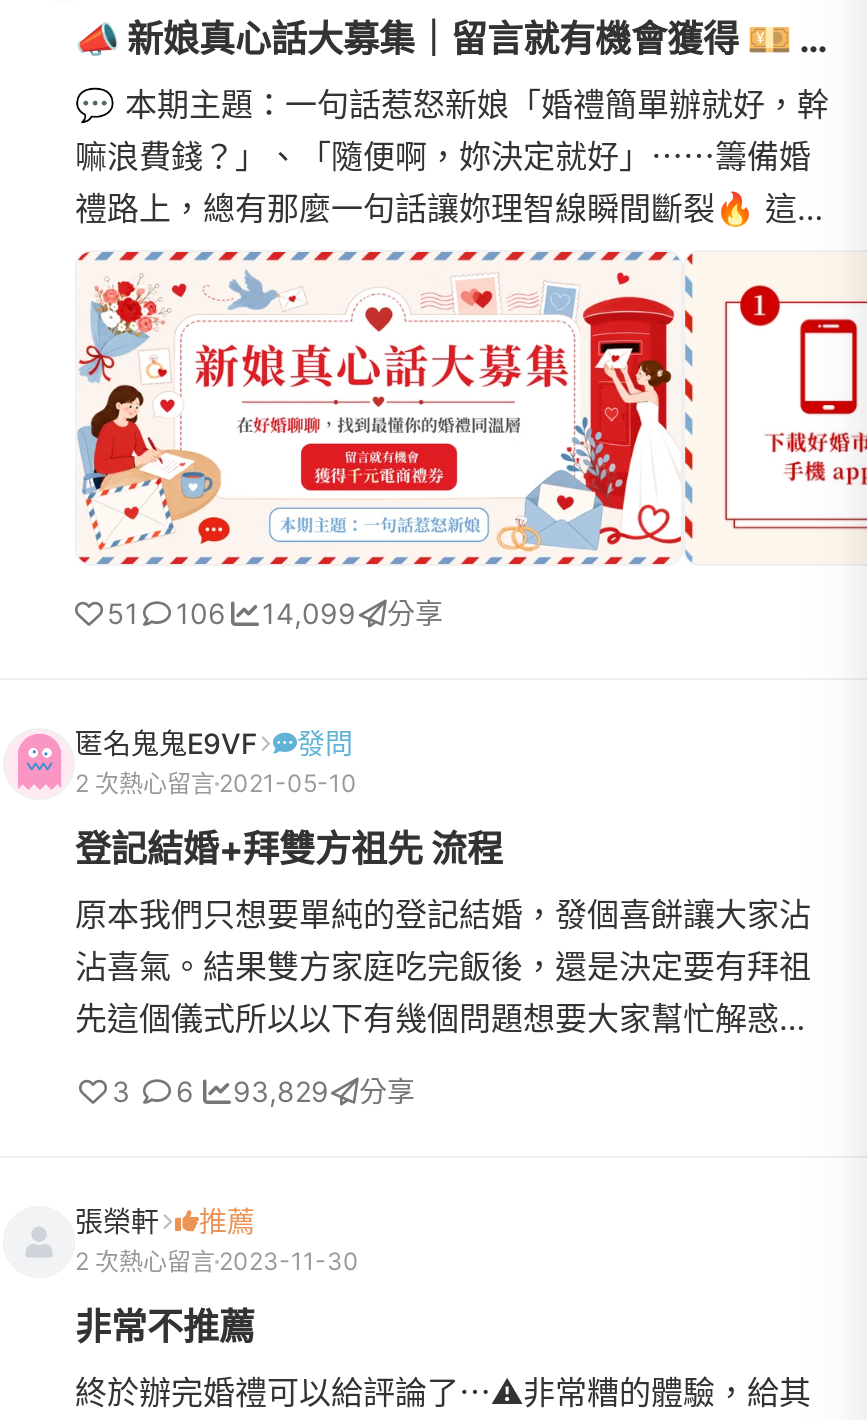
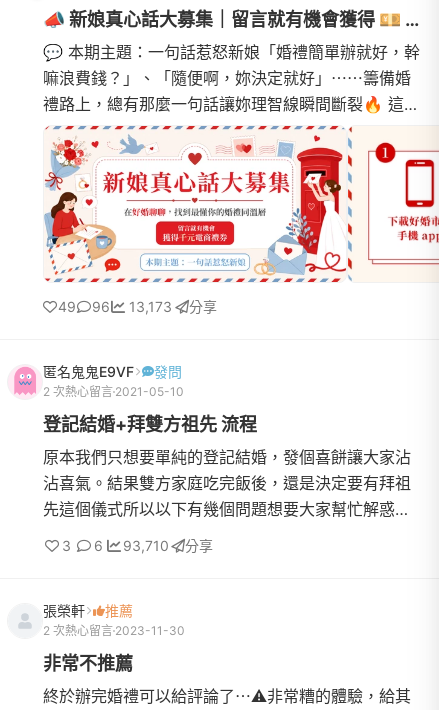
[107,596,139,630] 51 -> [58,298,76,315] 49
[176,596,226,630] 106 -> [92,298,110,315] 96
[262,596,356,630] 14,099 -> [128,298,171,315] 13,173
[112,1074,415,1108] 3 6 93,829 分享 -> [61,537,213,554] 3 6 93,710 分享

